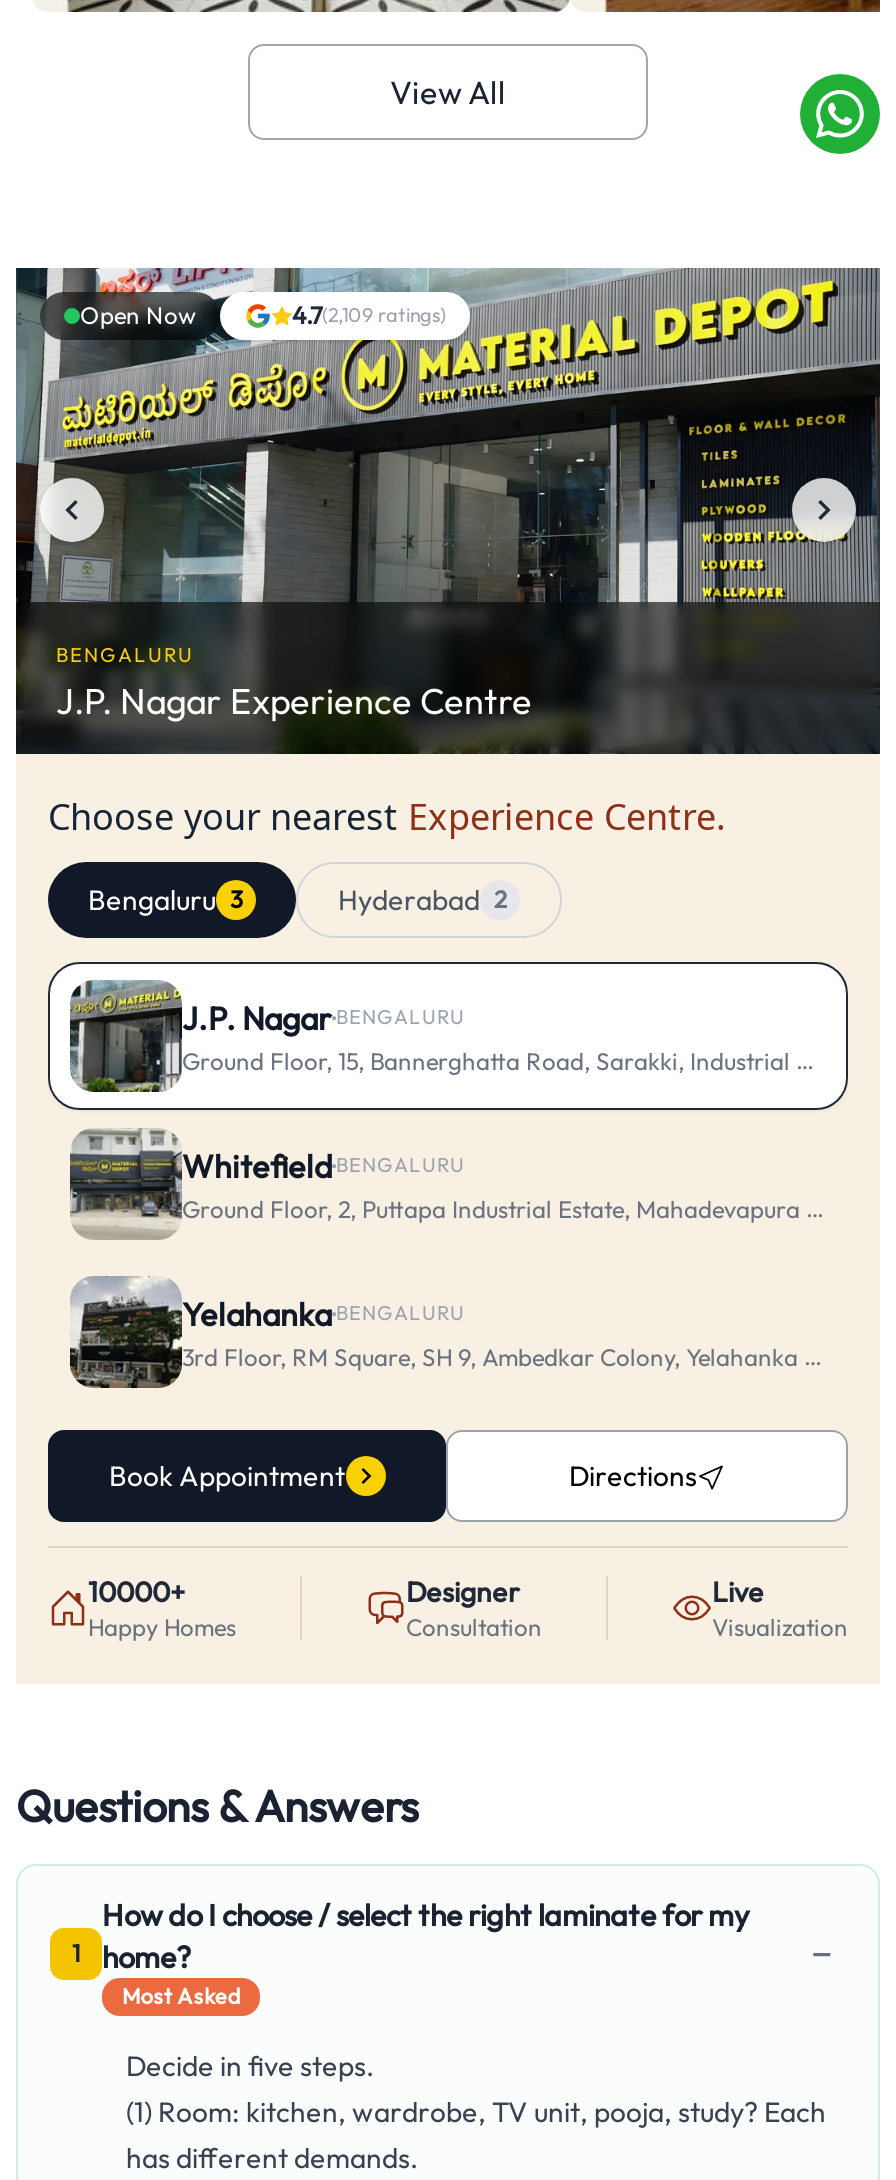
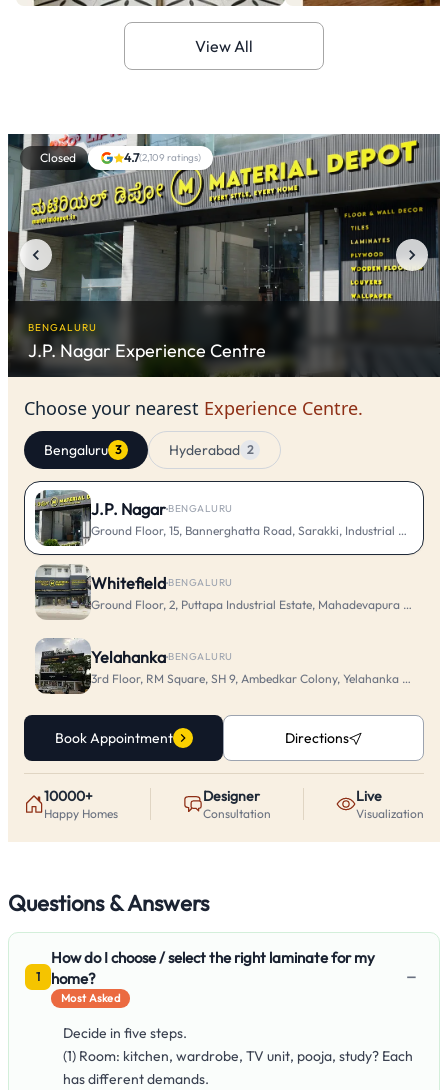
[798,72,882,156] [image] -> none
[80,300,196,330] Open Now -> [40,150,76,165] Closed

